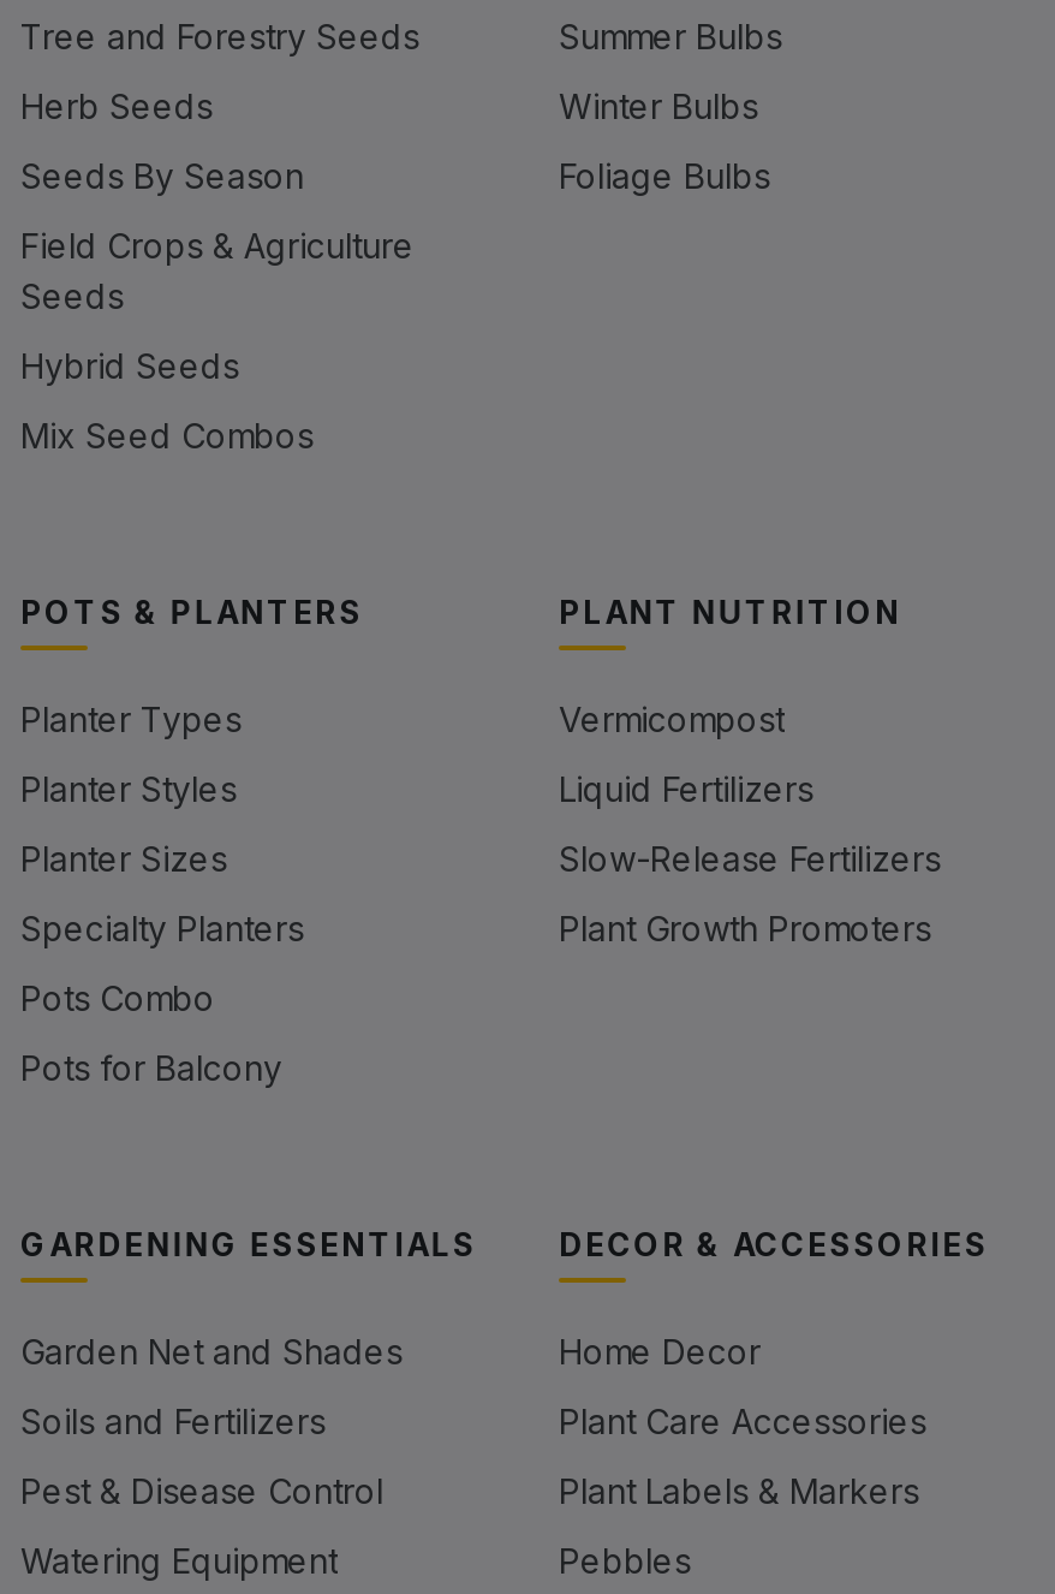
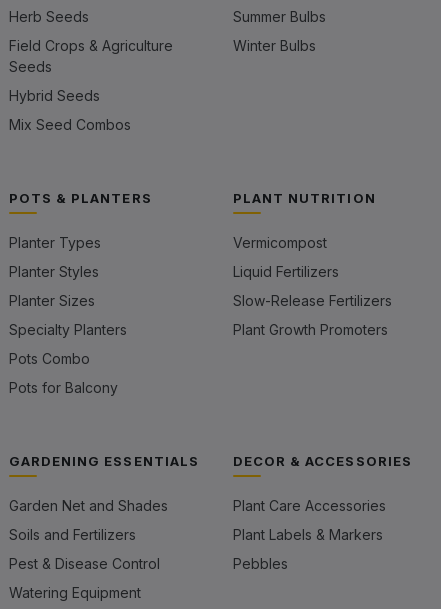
[20,15,419,56] Tree and Forestry Seeds -> none
[20,155,304,195] Seeds By Season -> none
[559,155,770,195] Foliage Bulbs -> none
[559,1330,761,1371] Home Decor -> none
moved [559,1400,926,1580] -> [233,497,386,572]: Plant Care Accessories | Plant Labels & Markers | Pebbles

